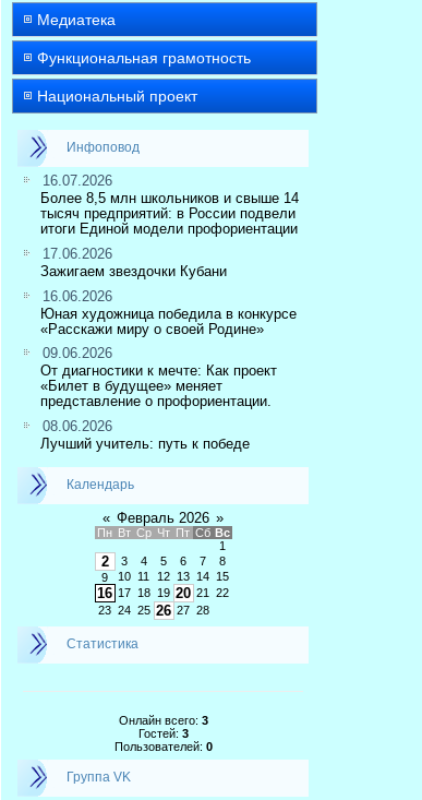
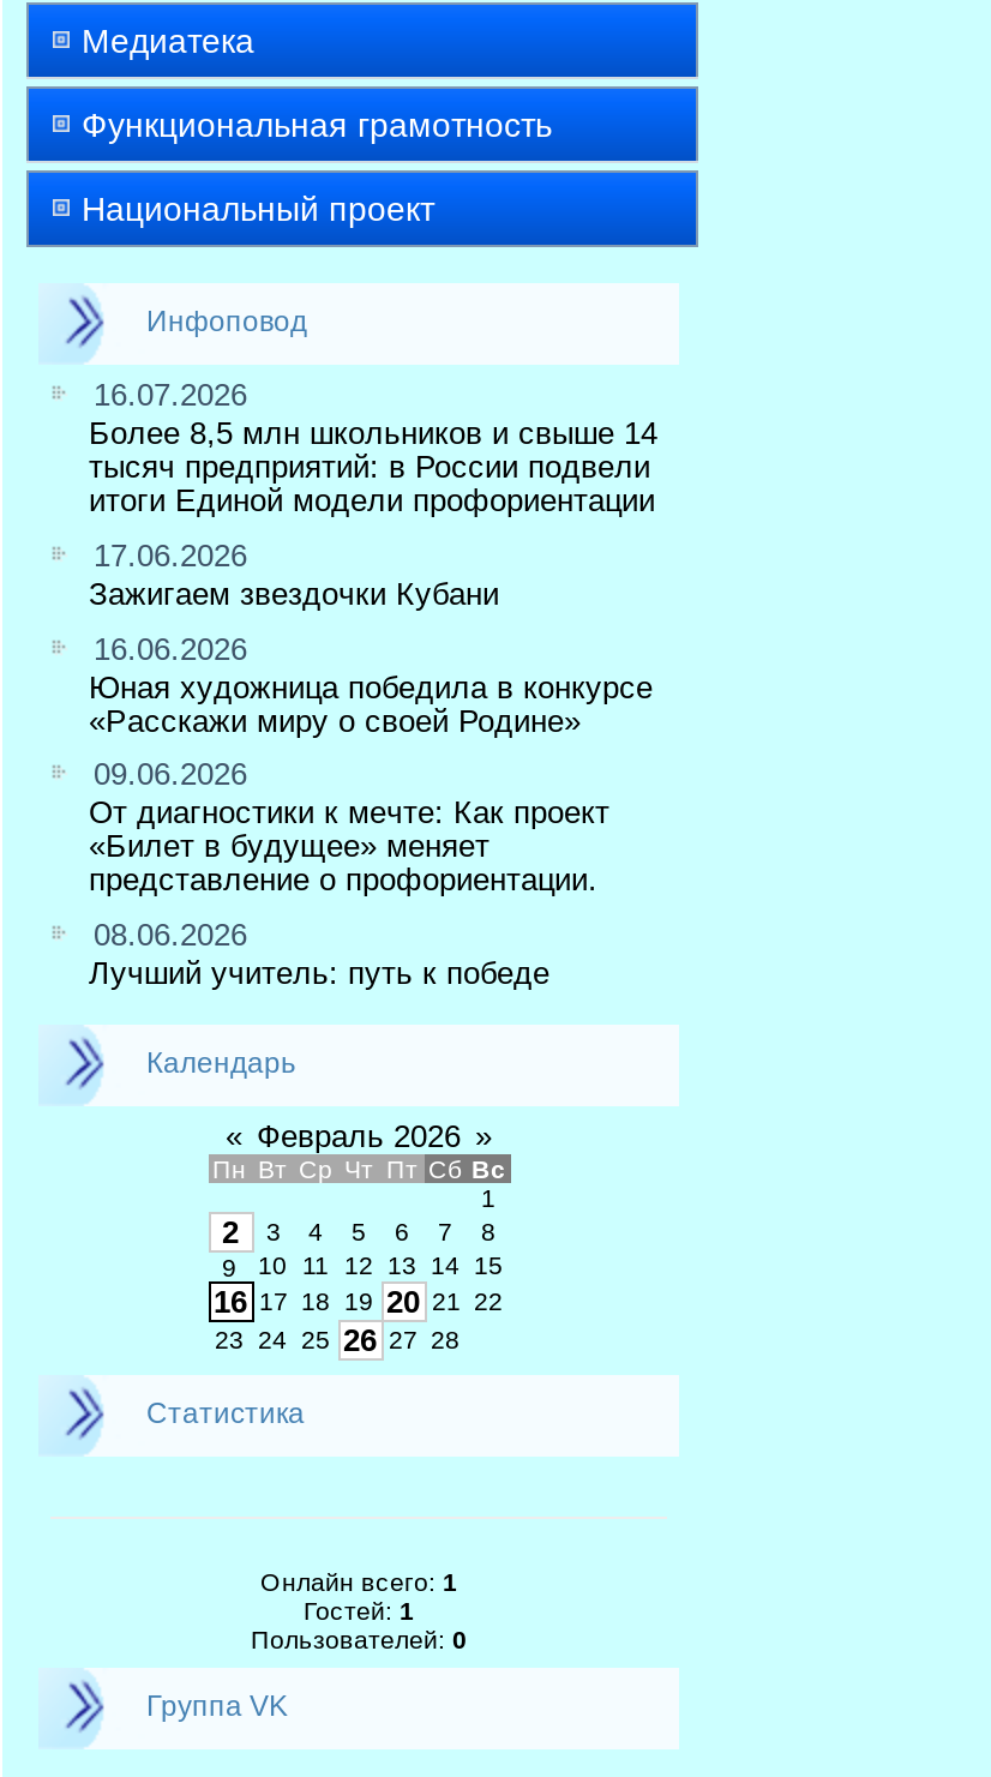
[118,714,208,727] Онлайн всего: 3 -> [260,1567,457,1596] Онлайн всего: 1
[138,727,188,740] Гостей: 3 -> [304,1596,414,1625] Гостей: 1

